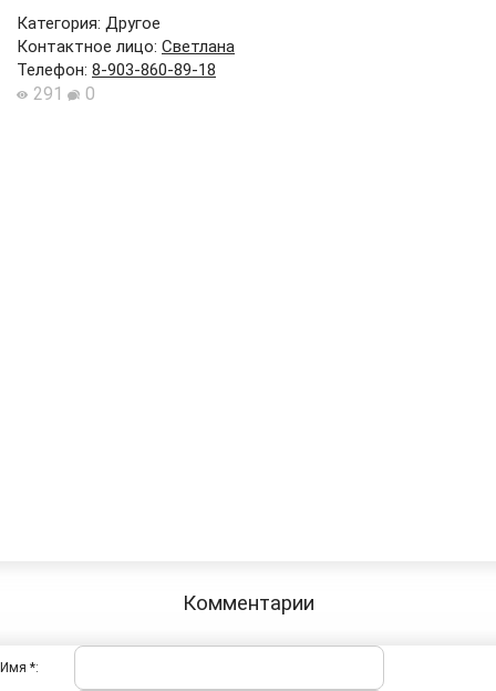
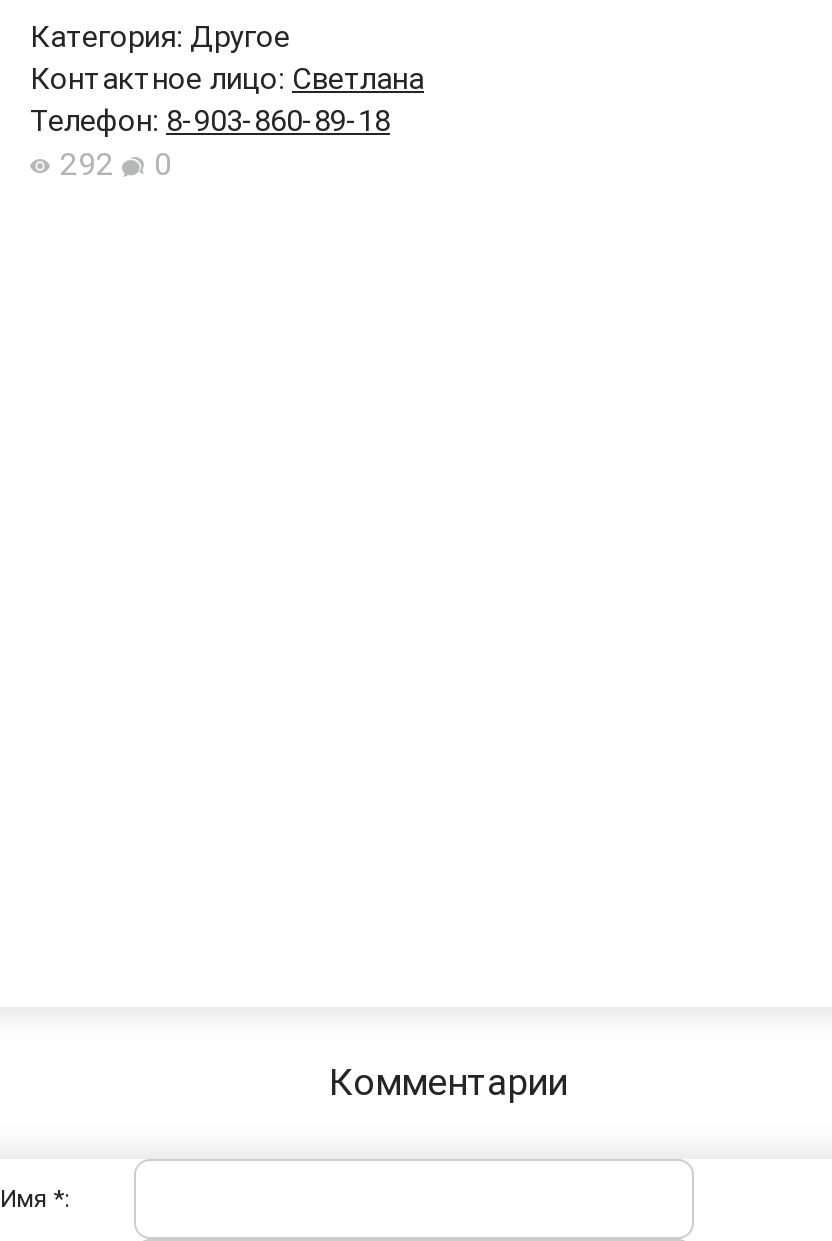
[33,83,95,104] 291 0 -> [60,145,172,183] 292 0

